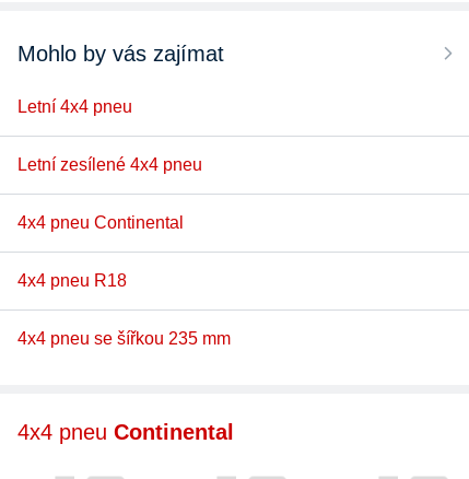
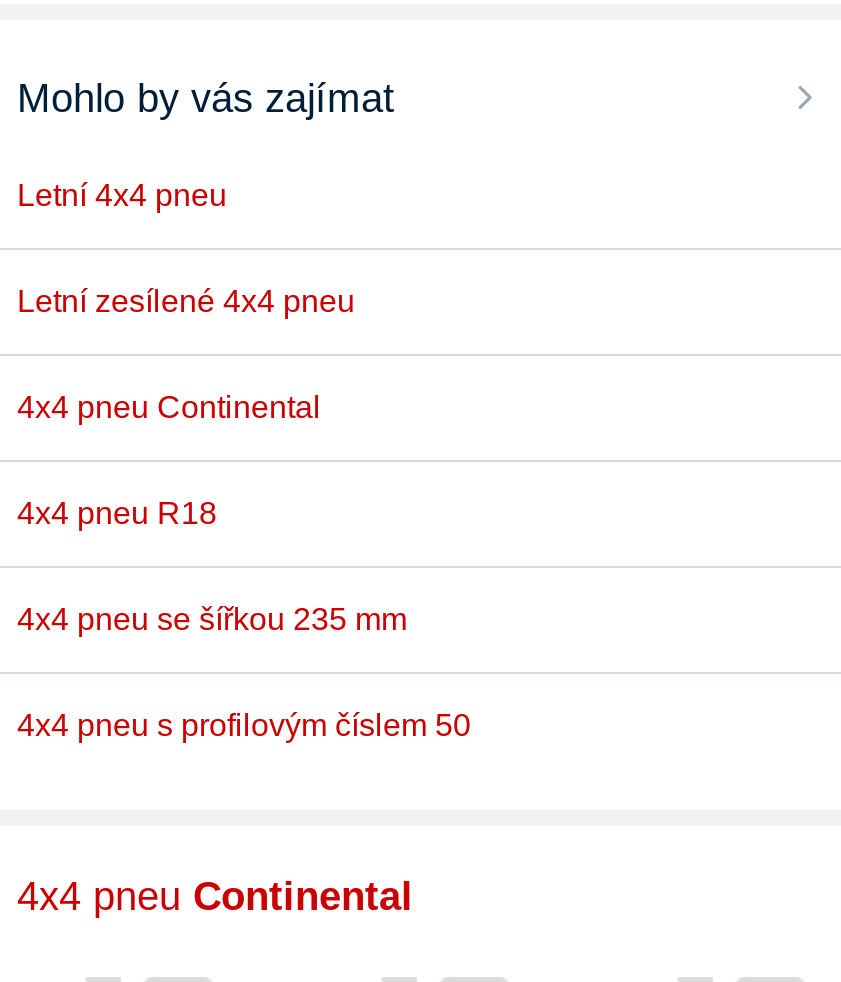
none -> [17,708,471,742] 4x4 pneu s profilovým číslem 50

